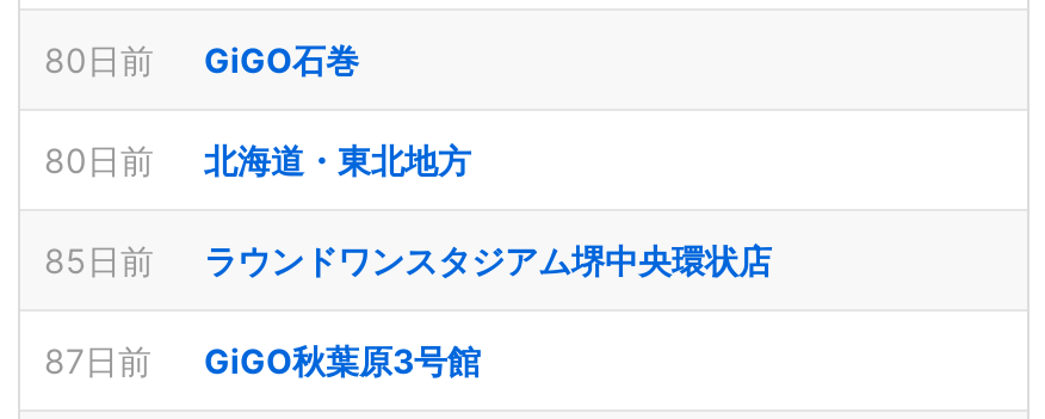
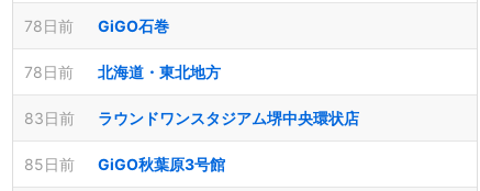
[44,39,359,80] 80日前 GiGO石巻 -> [24,16,169,35] 78日前 GiGO石巻
[44,140,471,180] 80日前 北海道・東北地方 -> [24,63,221,81] 78日前 北海道・東北地方
[44,240,772,281] 85日前 ラウンドワンスタジアム堺中央環状店 -> [24,109,359,127] 83日前 ラウンドワンスタジアム堺中央環状店
[44,340,481,381] 87日前 GiGO秋葉原3号館 -> [24,155,225,173] 85日前 GiGO秋葉原3号館

